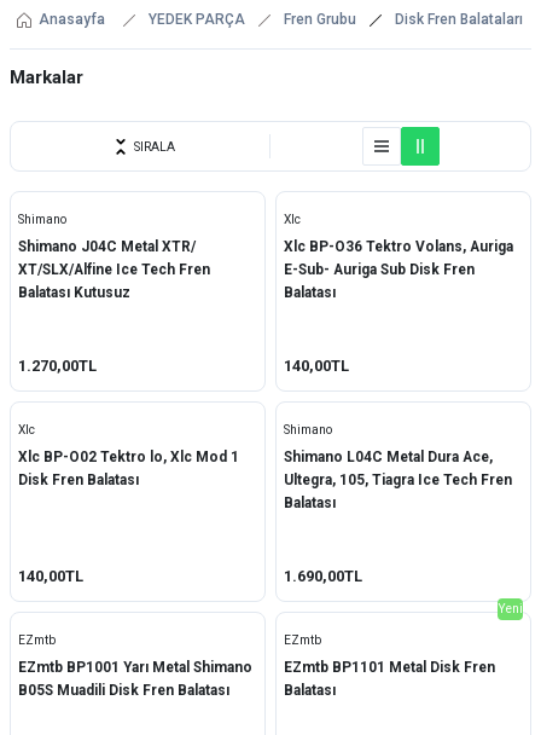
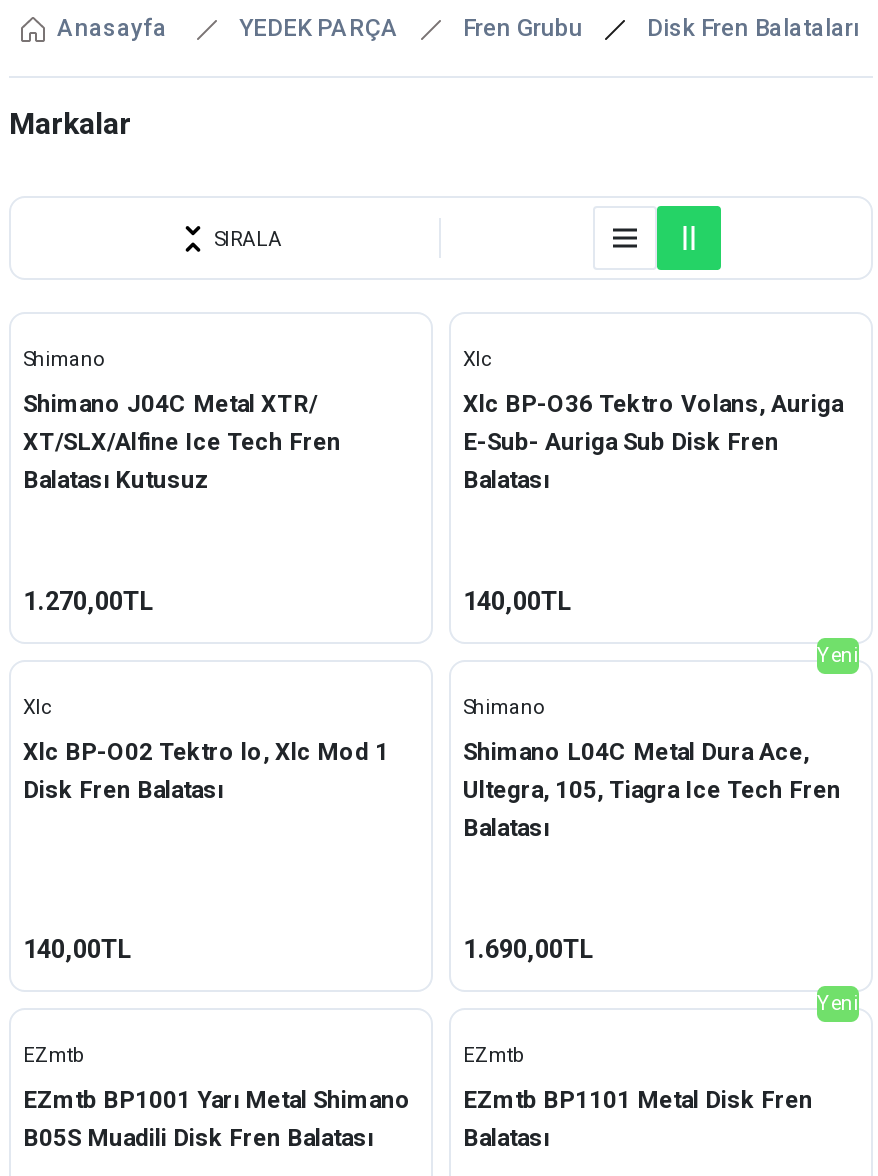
none -> [817,644,859,666] Yeni

